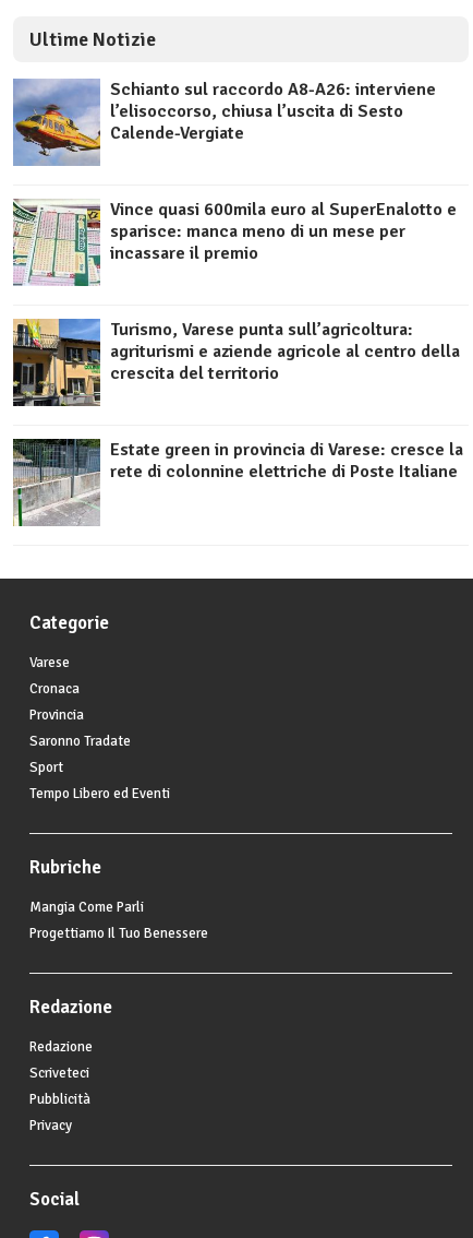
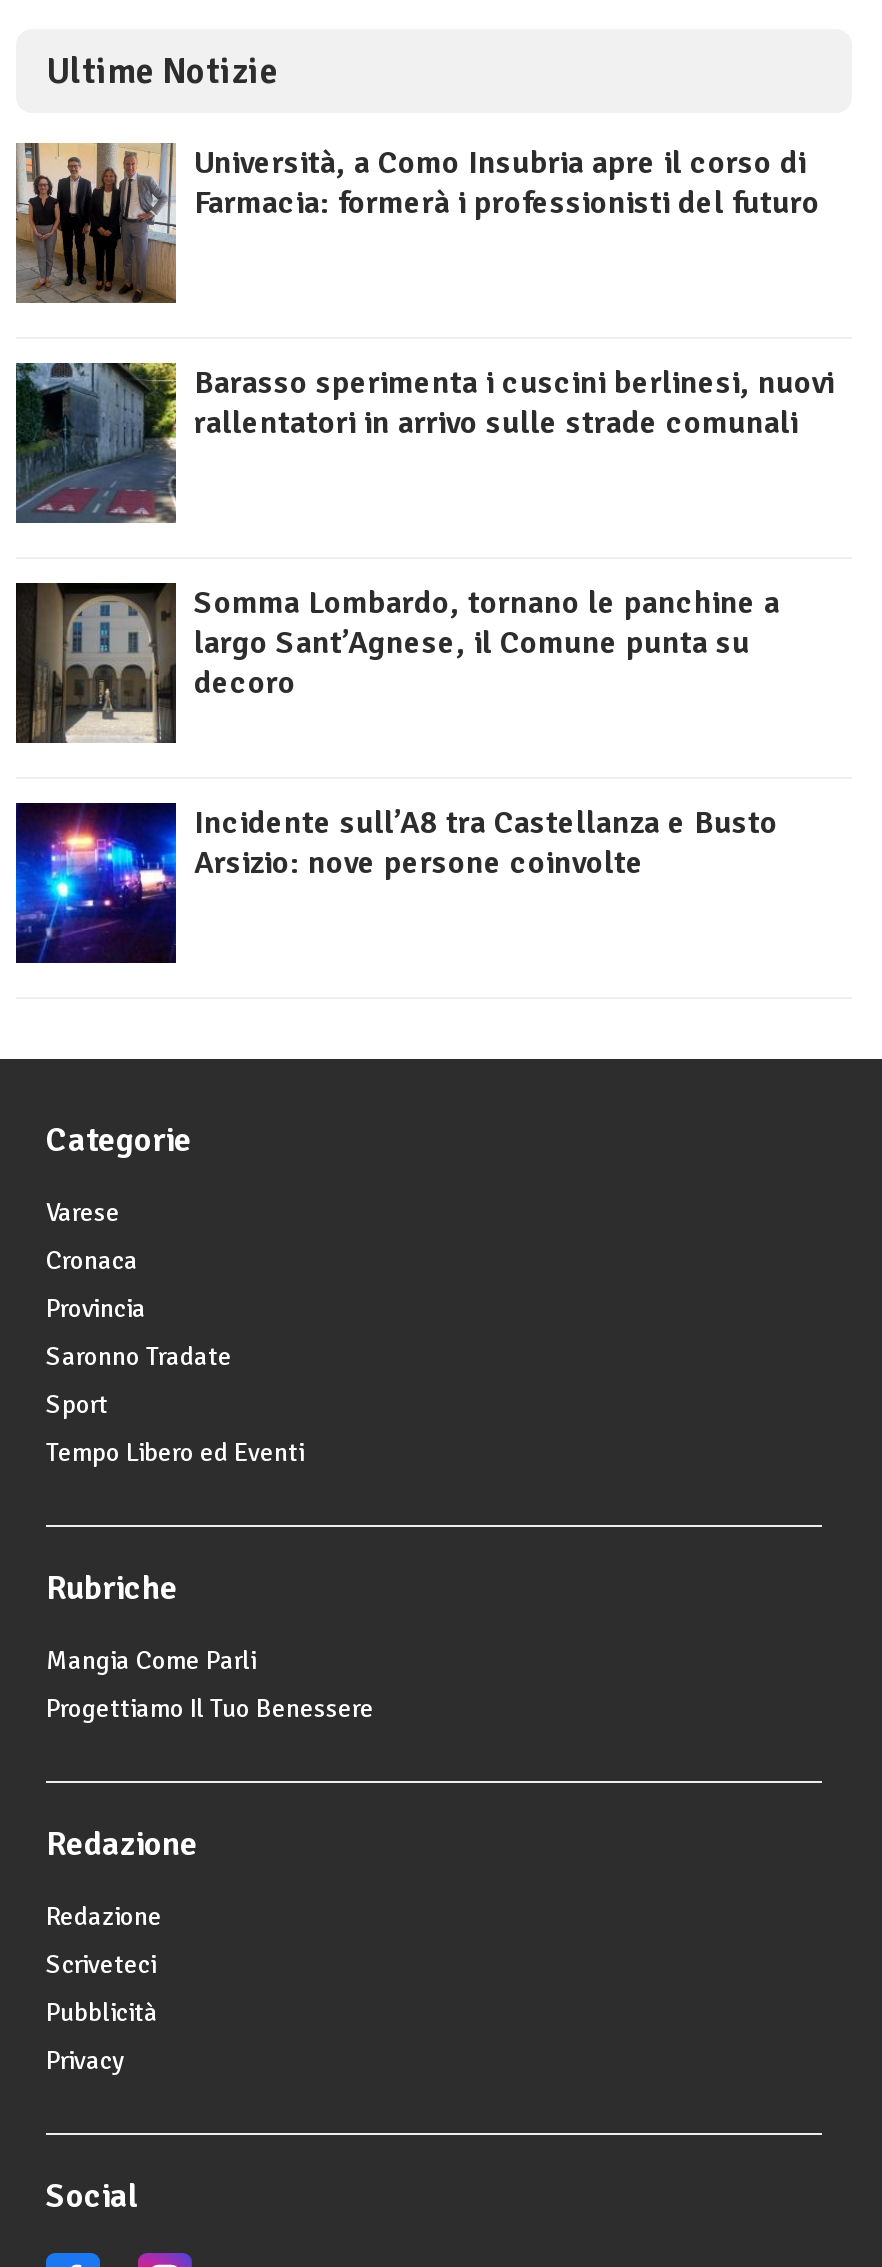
[12,79,436,167] [image] | Schianto sul raccordo A8-A26: interviene | l’elisoccorso, chiusa l’uscita di Sesto | Calende-Vergiate -> [14,141,820,305] [image] | Università, a Como Insubria apre il corso di | Farmacia: formerà i professionisti del futuro
[12,198,457,287] [image] | Vince quasi 600mila euro al SuperEnalotto e | sparisce: manca meno di un mese per | incassare il premio -> [14,361,836,525] [image] | Barasso sperimenta i cuscini berlinesi, nuovi | rallentatori in arrivo sulle strade comunali
[12,318,460,407] [image] | Turismo, Varese punta sull’agricoltura: | agriturismi e aziende agricole al centro della | crescita del territorio -> [14,581,780,743] [image] | Somma Lombardo, tornano le panchine a | largo Sant’Agnese, il Comune punta su | decoro
[12,439,463,527] [image] | Estate green in provincia di Varese: cresce la | rete di colonnine elettriche di Poste Italiane -> [14,803,778,965] [image] | Incidente sull’A8 tra Castellanza e Busto | Arsizio: nove persone coinvolte

